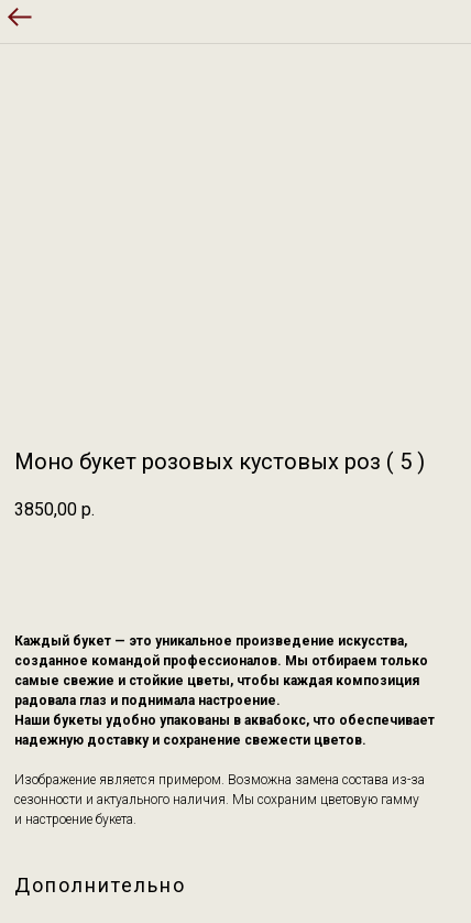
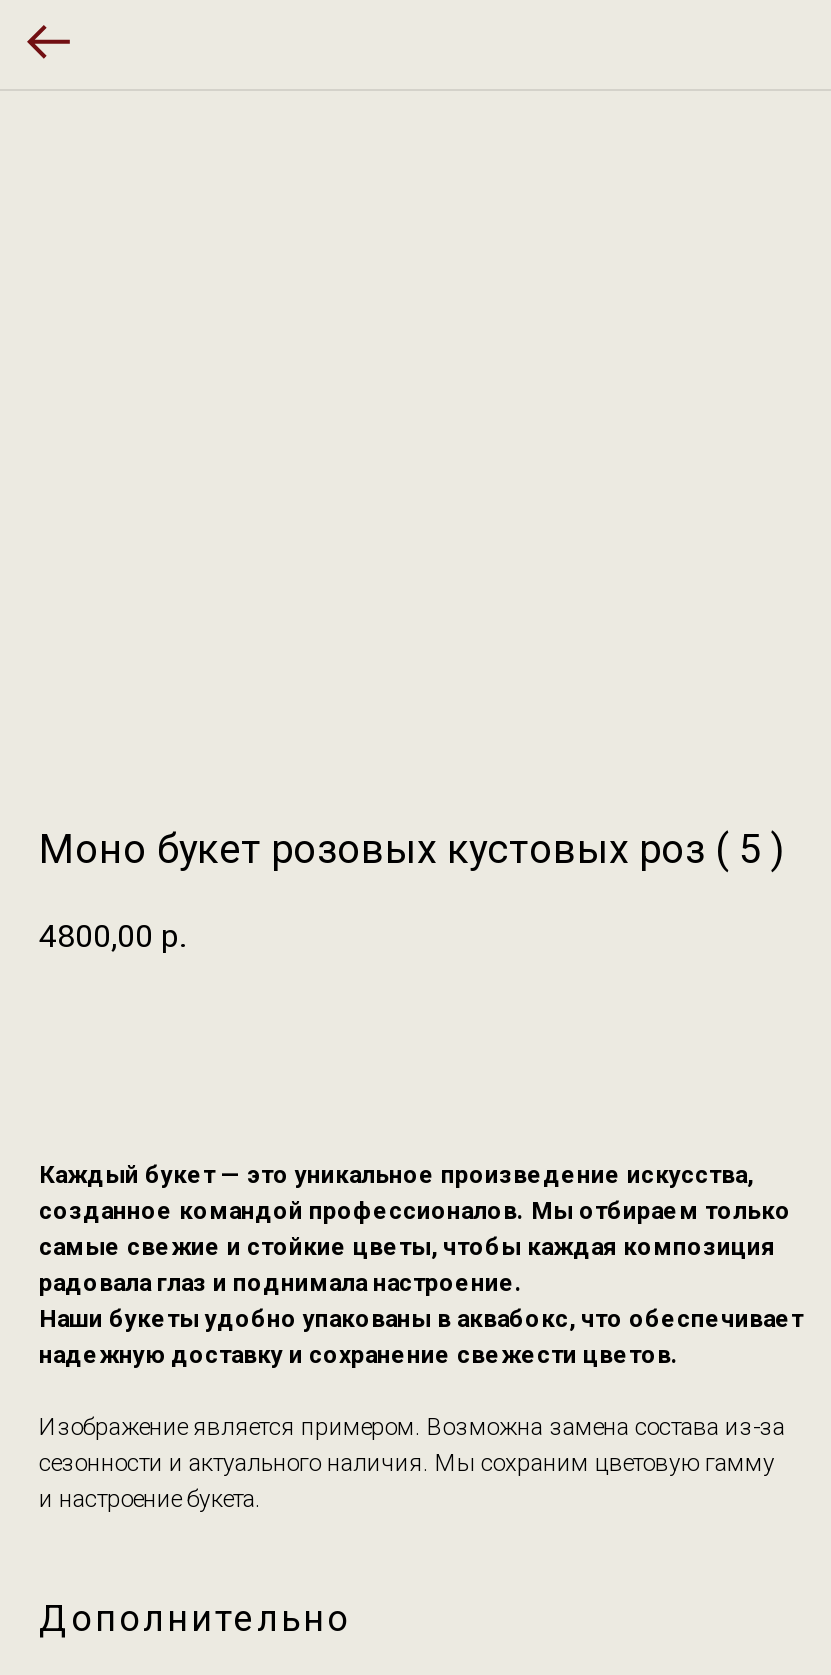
[14,499,95,520] 3850,00 р. -> [39,918,185,956] 4800,00 р.

